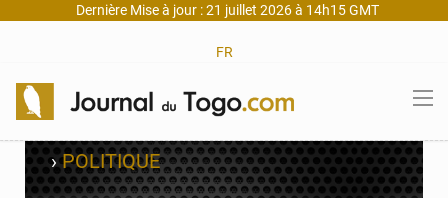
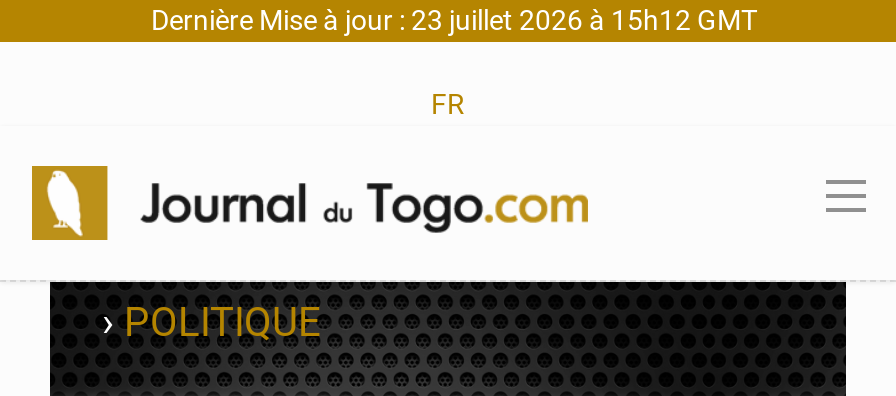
[72,2,378,18] Dernière Mise à jour : 21 juillet 2026 à 14h15 GMT -> [145,4,757,36] Dernière Mise à jour : 23 juillet 2026 à 15h12 GMT

